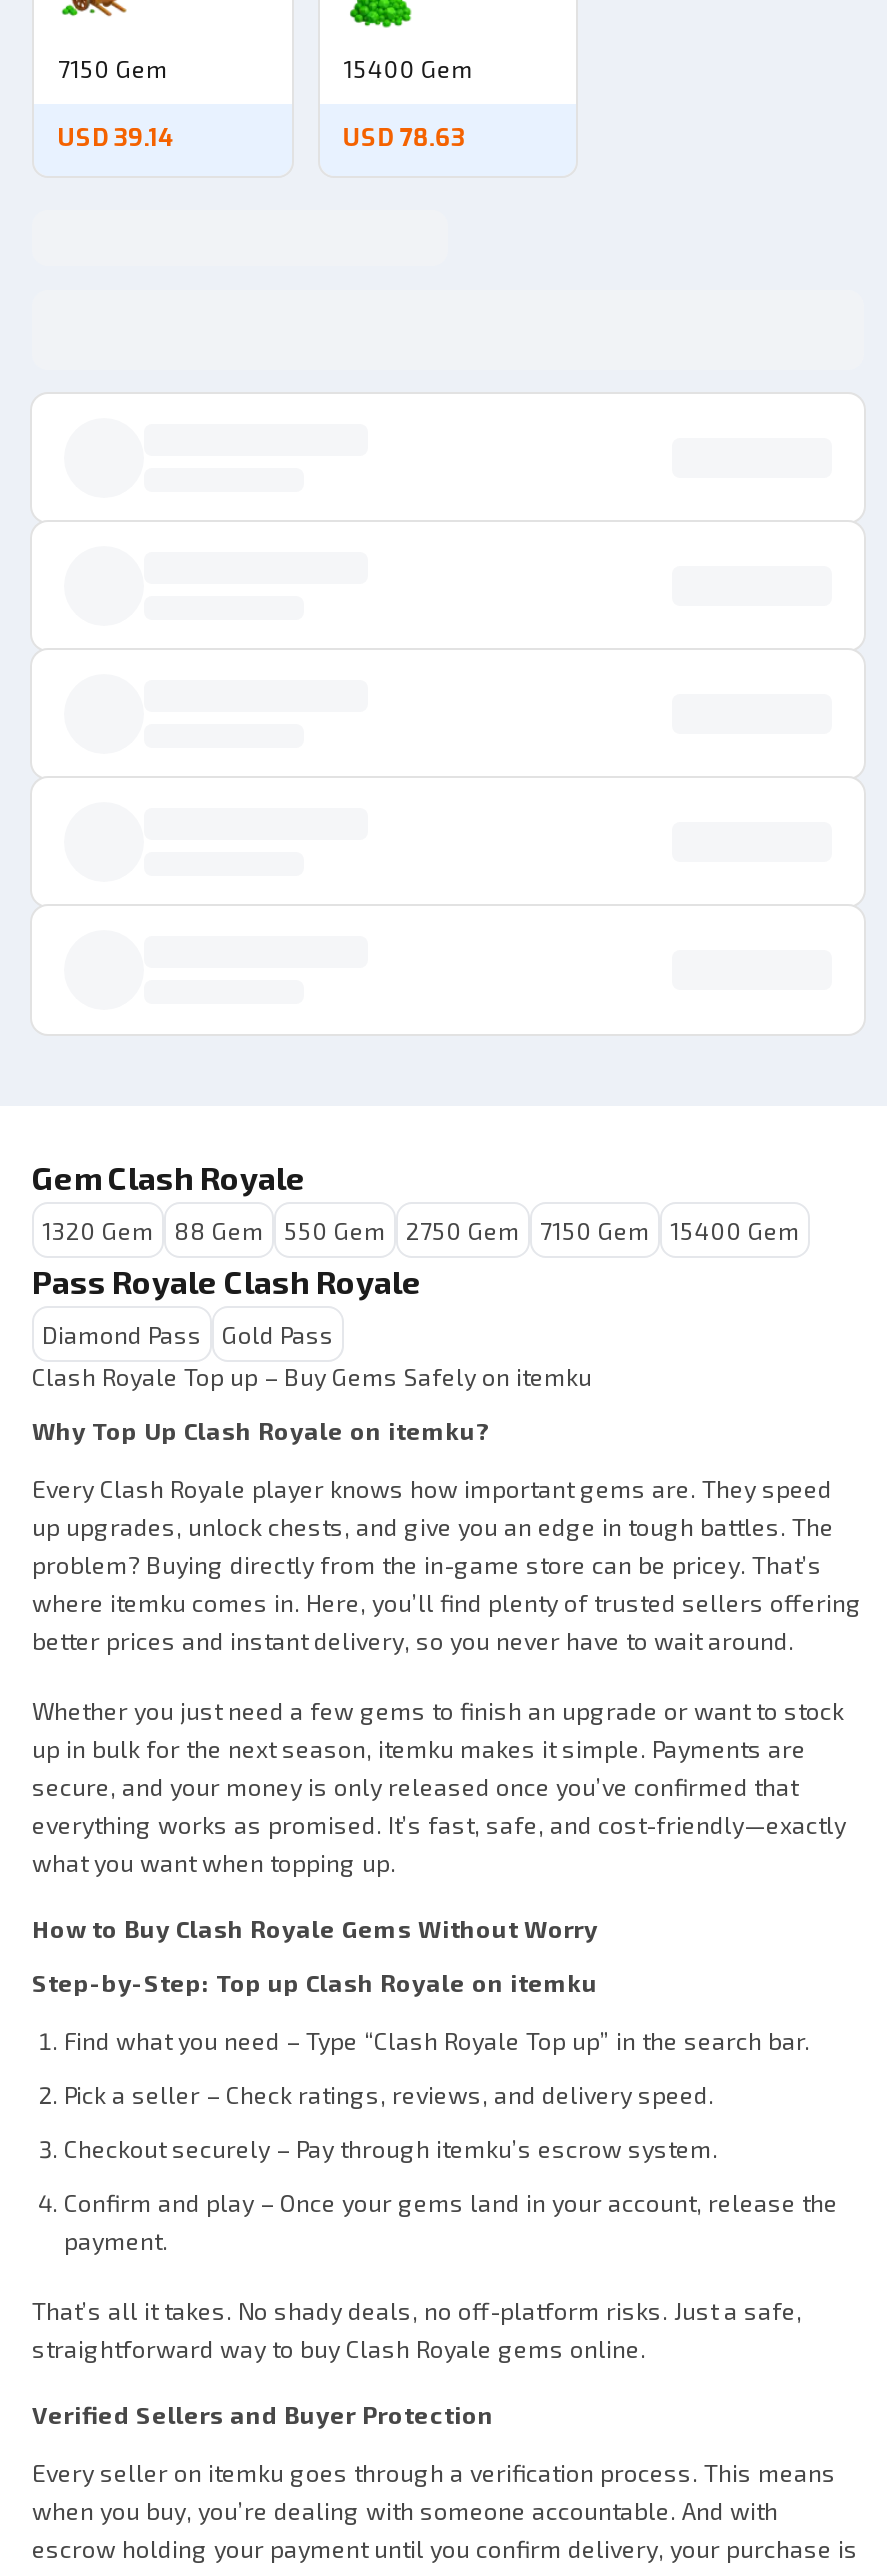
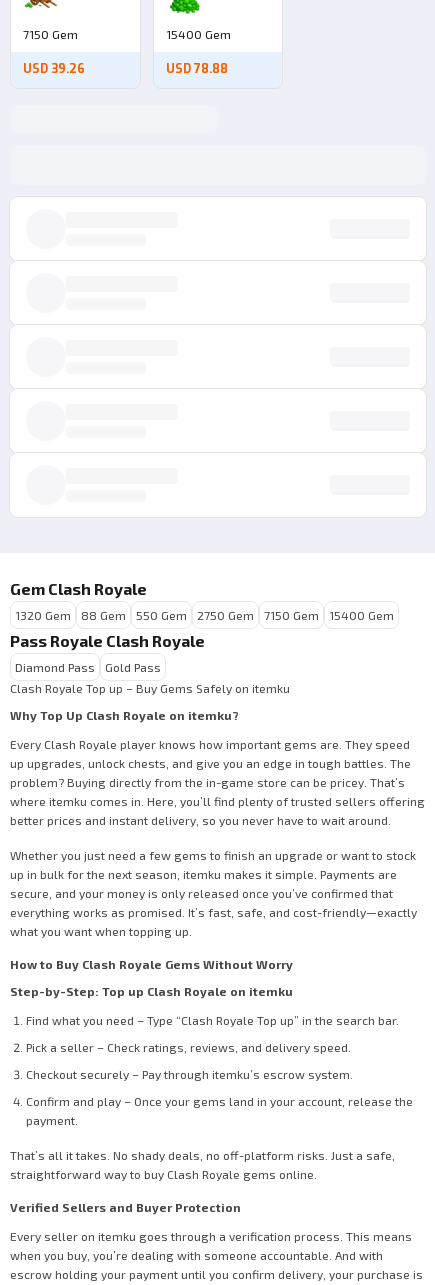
[58,122,172,154] USD 39.14 -> [23,61,85,77] USD 39.26
[343,122,465,154] USD 78.63 -> [166,61,228,77] USD 78.88

